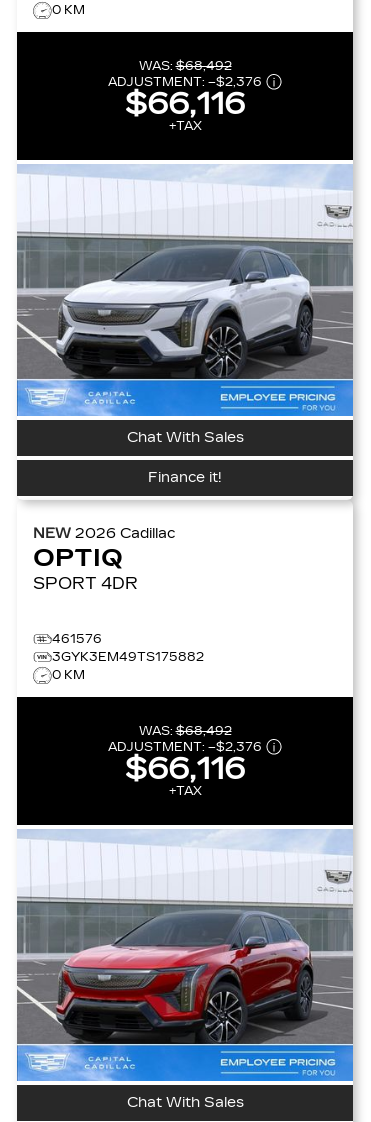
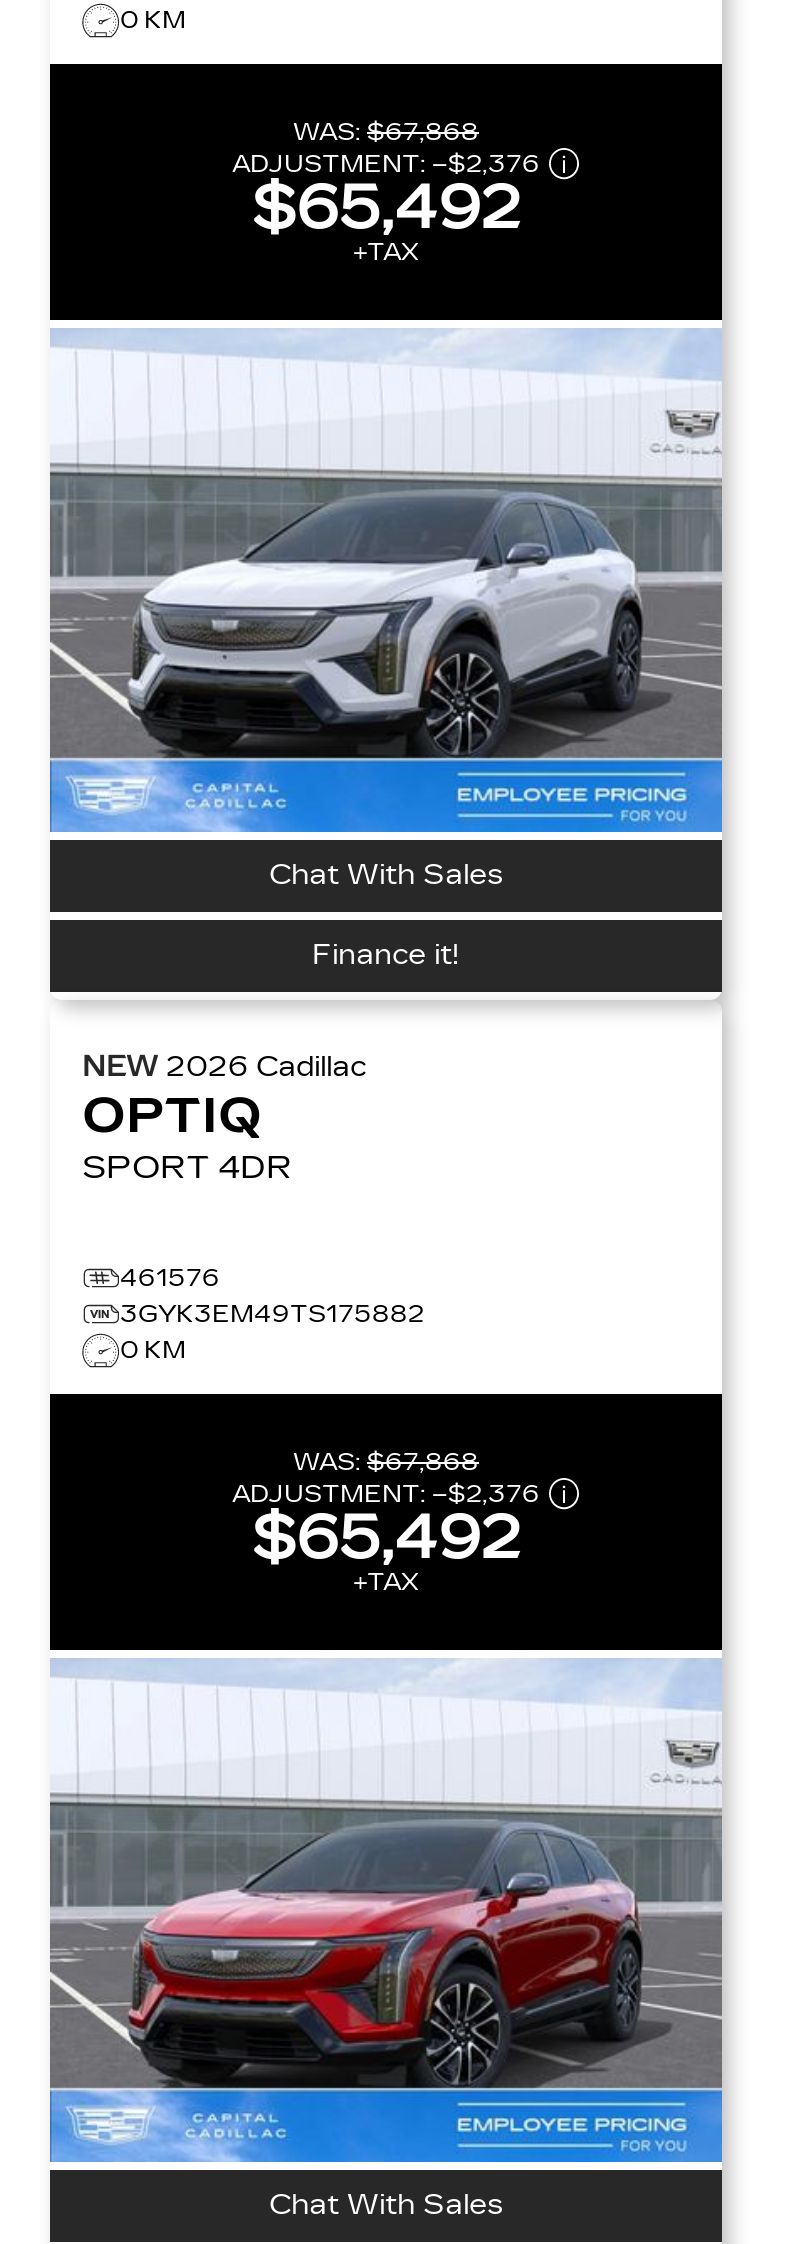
[138,59,231,73] WAS: $68,492 -> [293,117,479,145] WAS: $67,868
[125,86,245,122] $66,116 -> [252,171,520,243] $65,492
[138,724,231,738] WAS: $68,492 -> [293,1447,479,1475] WAS: $67,868
[125,751,245,787] $66,116 -> [252,1501,520,1573] $65,492

